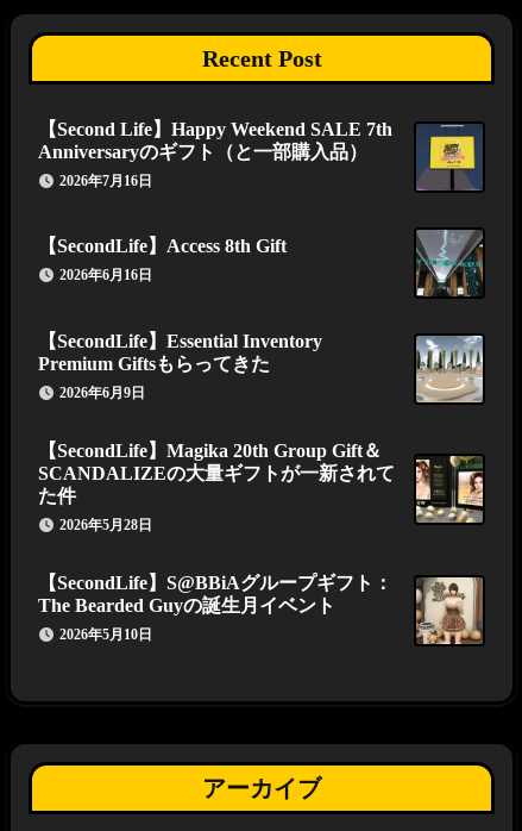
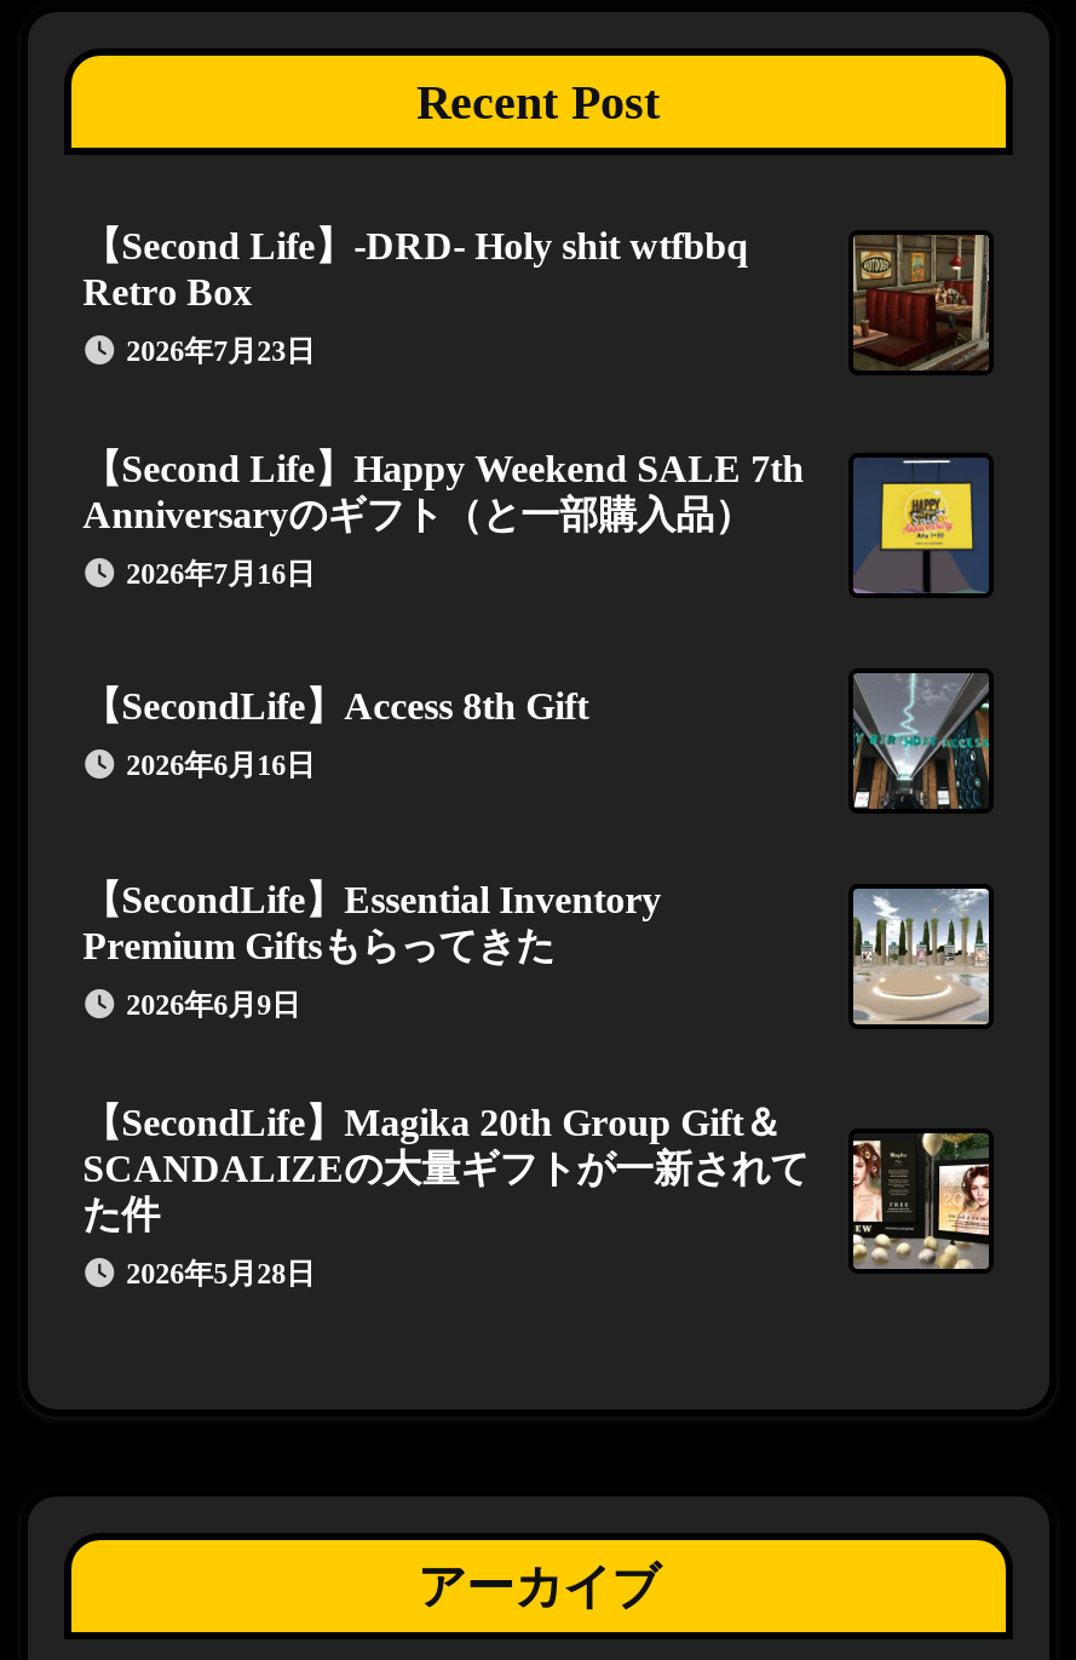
none -> [83,225,748,368] 【Second Life】-DRD- Holy shit wtfbbq | Retro Box | 2026年7月23日
none -> [851,235,989,371] [image]
moved [38,119,482,533] -> [83,448,986,1290]: [image] | 【Second Life】Happy Weekend SALE 7th | Anniversaryのギフト（と一部購入品） | ... | た件 | 2026年5月28日
[38,572,483,645] [image] | 【SecondLife】S@BBiAグループギフト： | The Bearded Guyの誕生月イベント | 2026年5月10日 -> none

